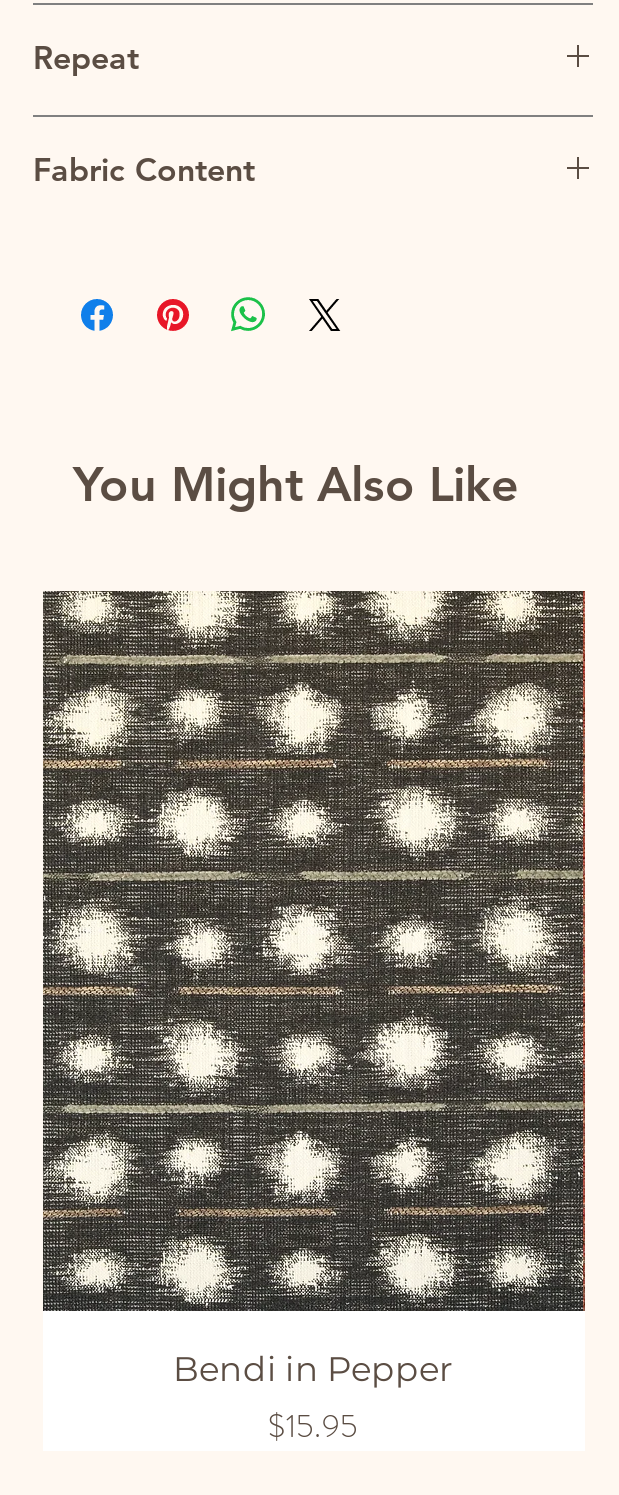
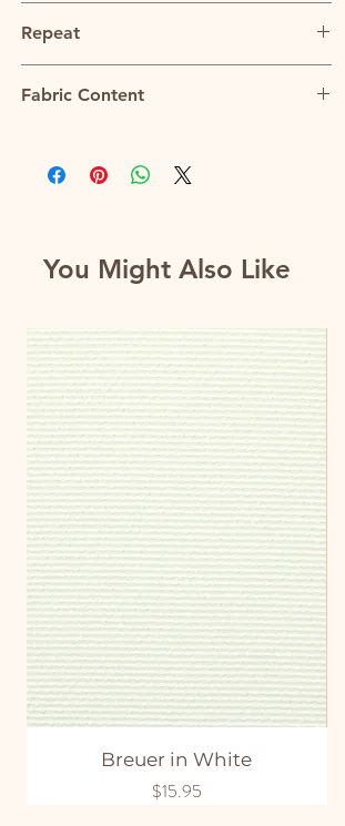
[41,589,587,1313] [image] -> none
[173,1350,453,1390] Bendi in Pepper -> [101,749,252,771] Breuer in White

